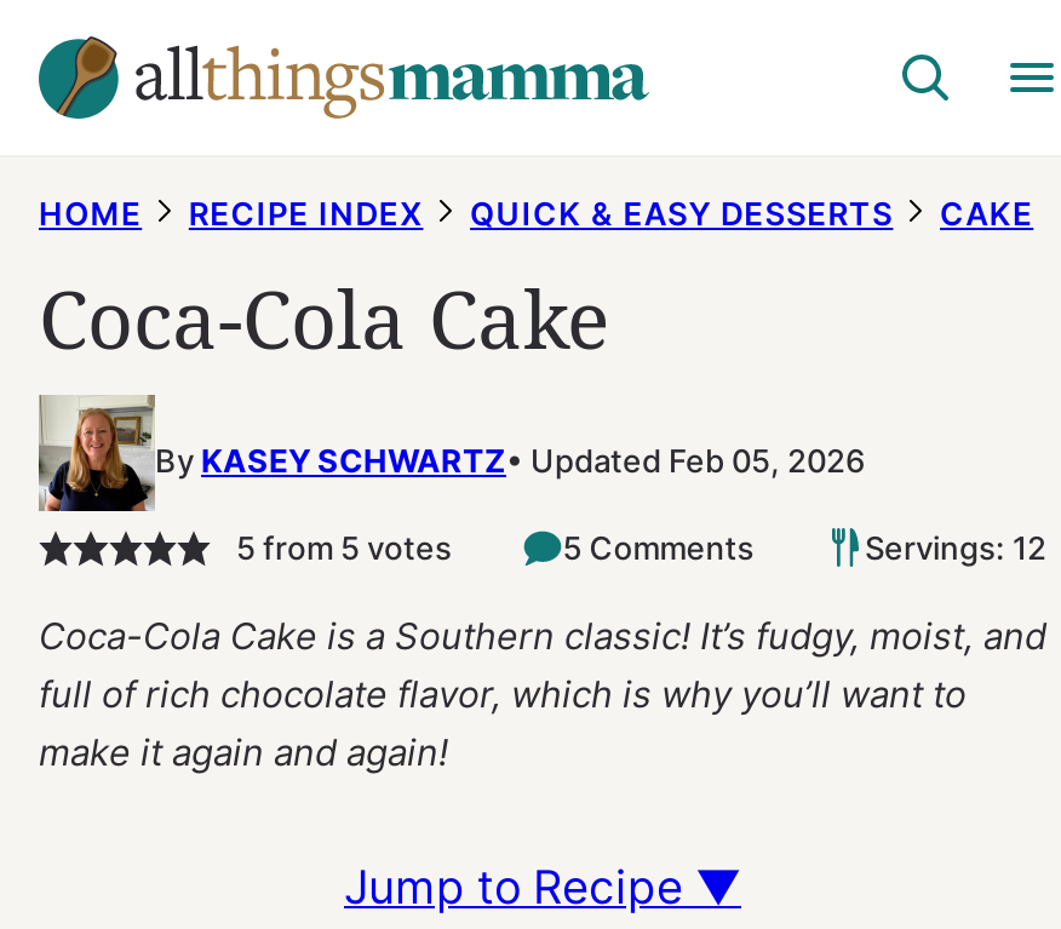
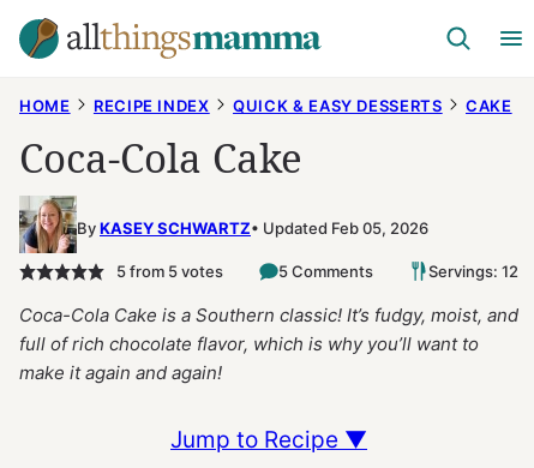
[39,397,155,514] [image] -> [19,196,77,254] [image]

